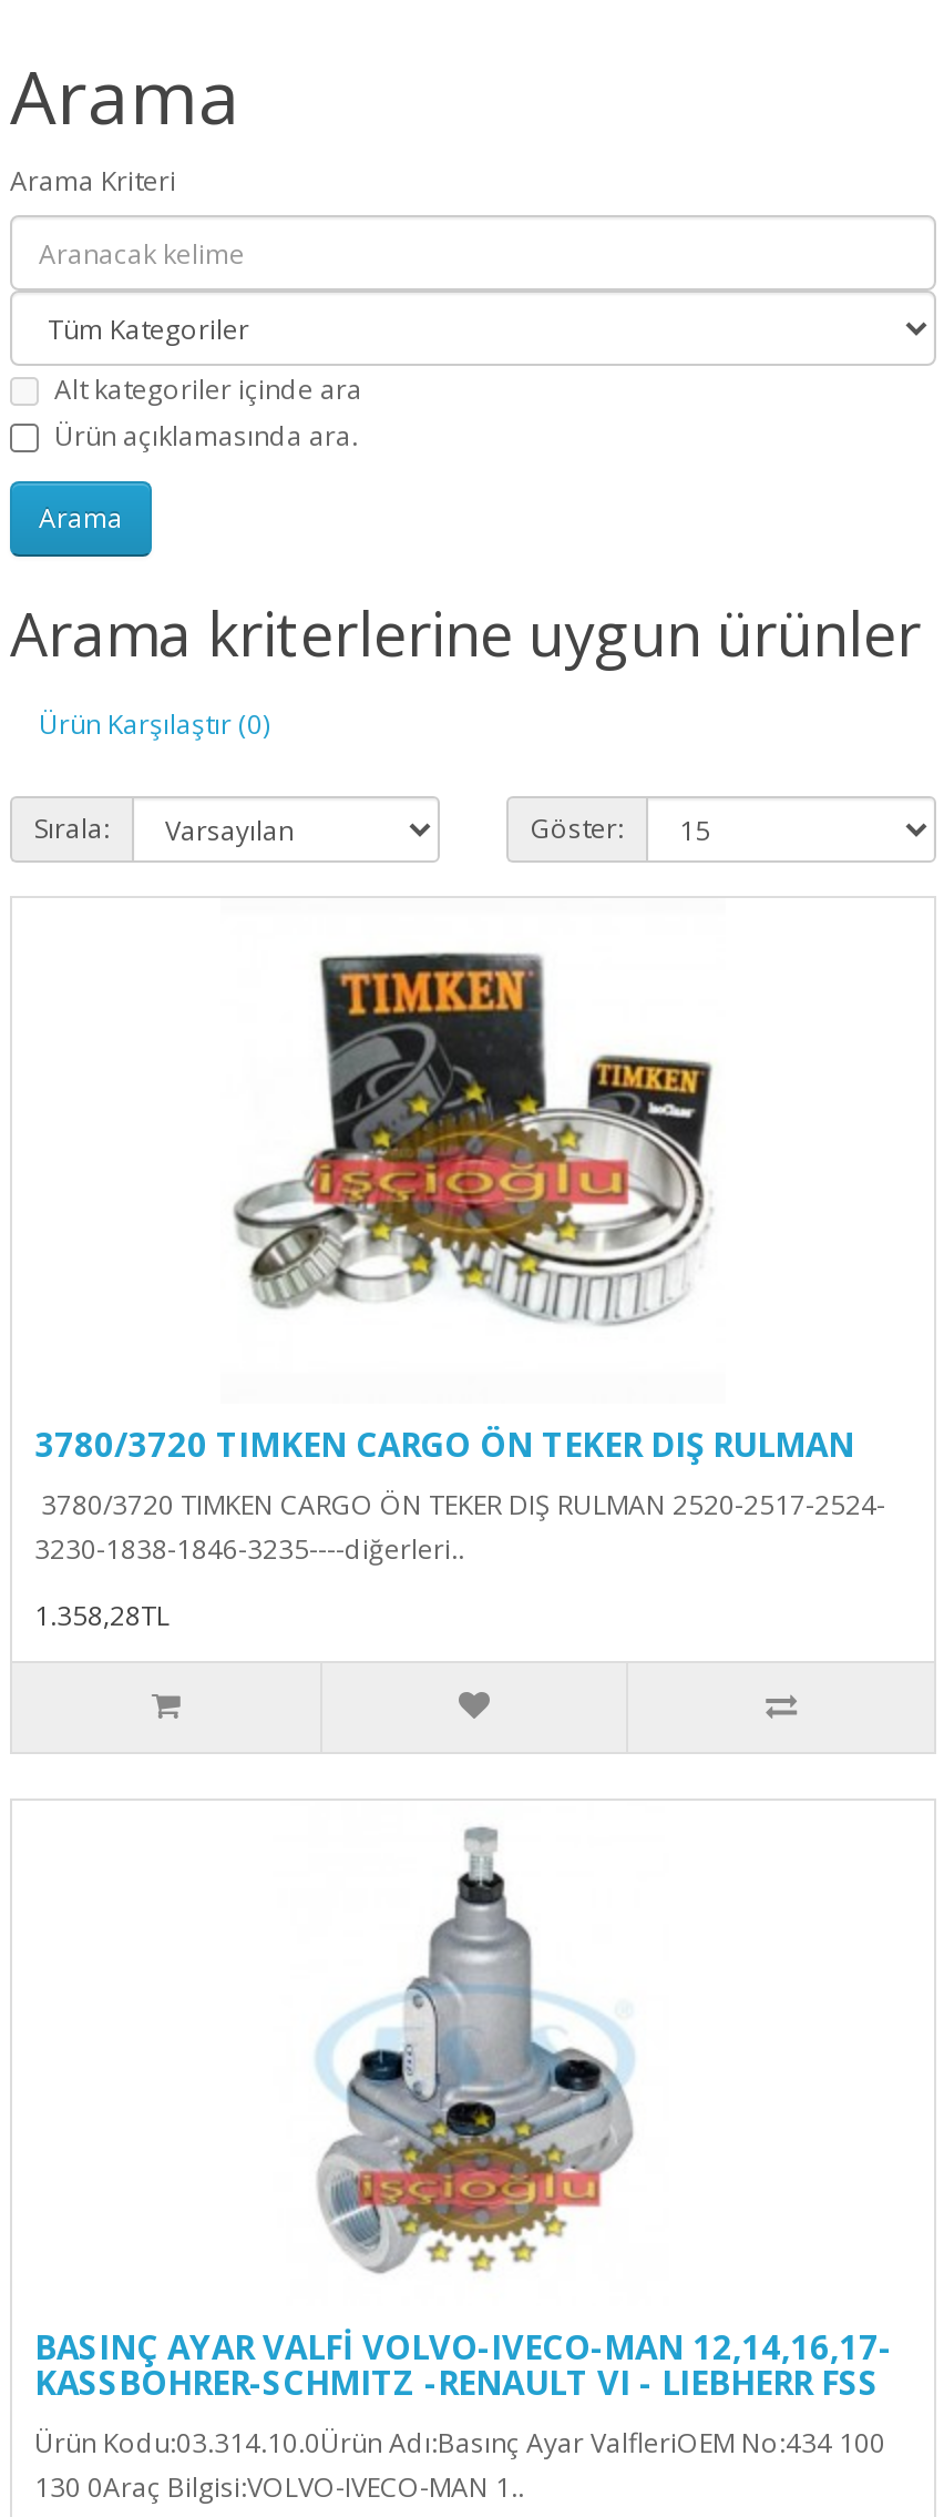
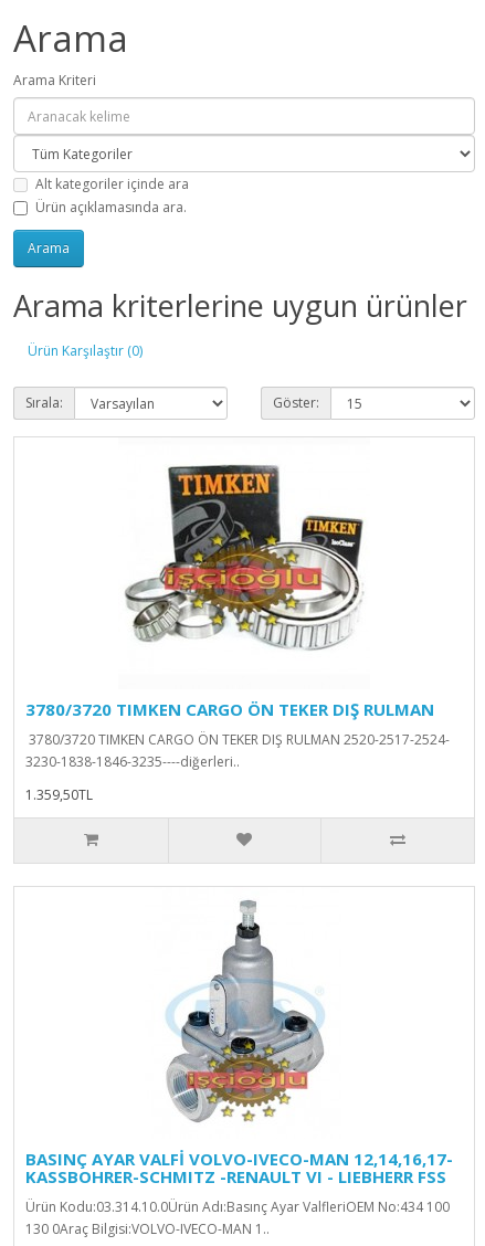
[34,1596,170,1633] 1.358,28TL -> [25,785,93,804] 1.359,50TL

